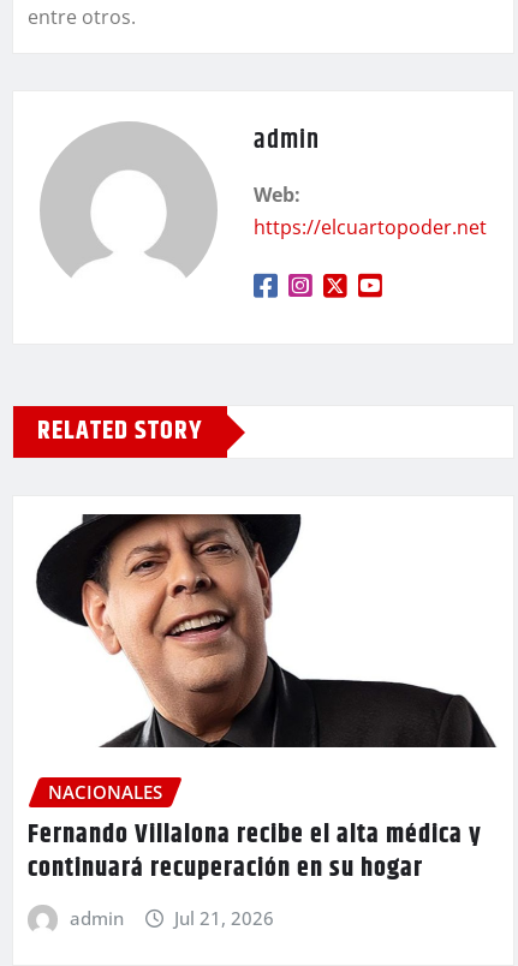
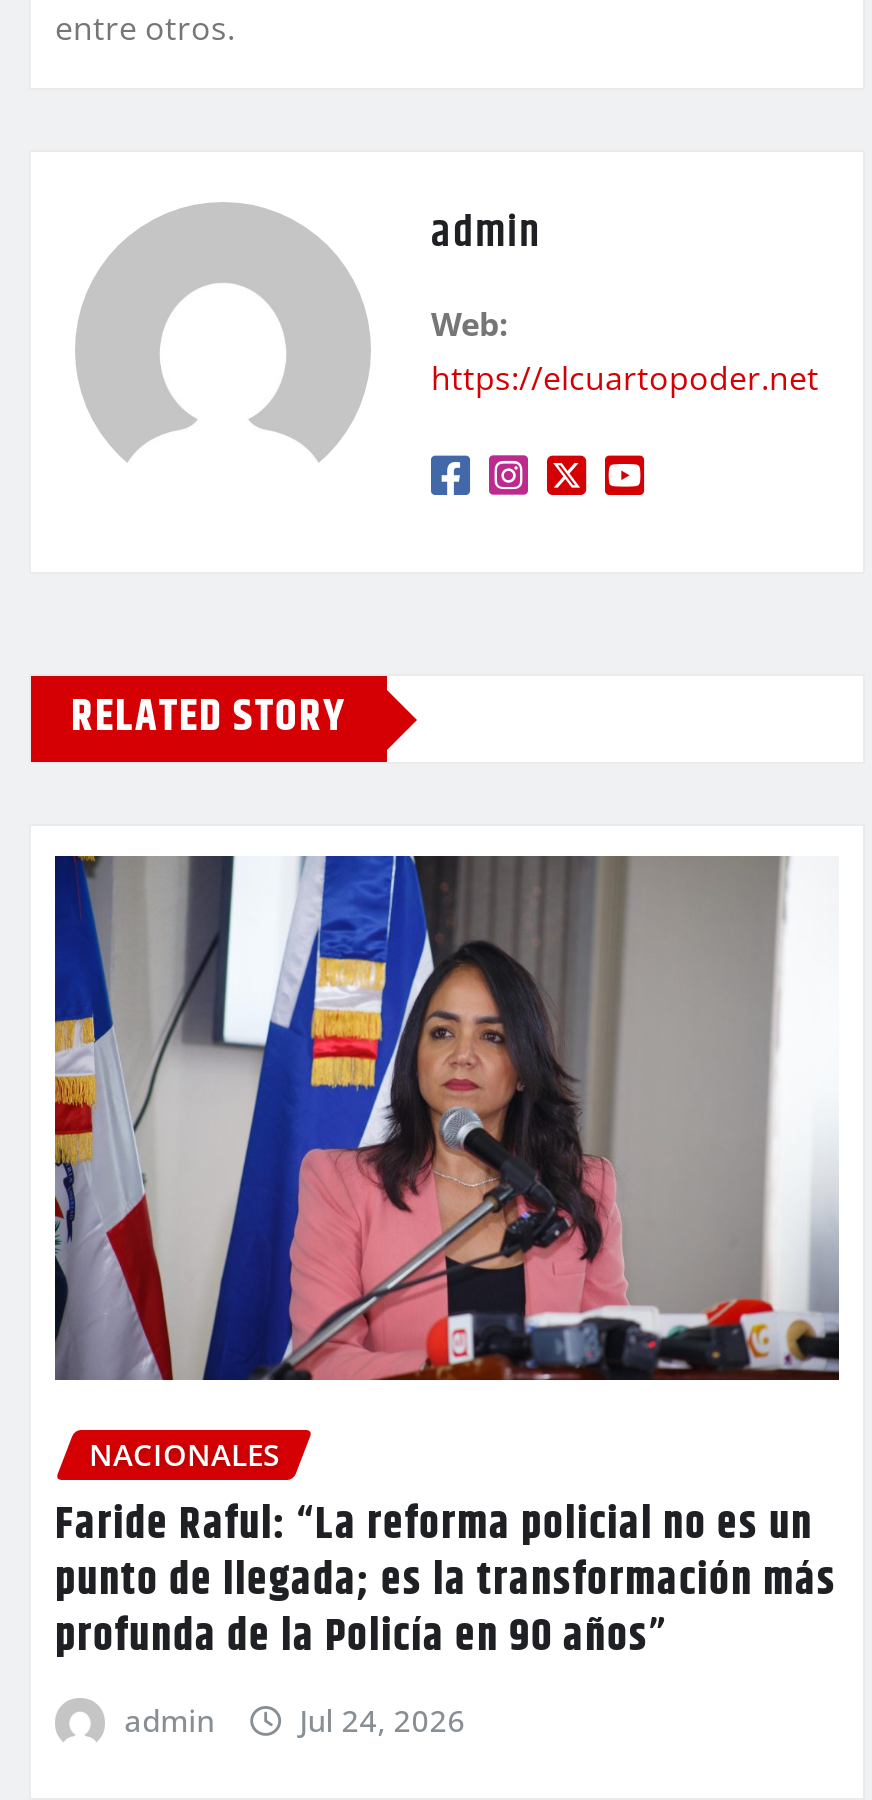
[28,513,498,749] [image] -> [53,854,841,1342] [image]
[28,815,482,890] Fernando Villalona recibe el alta médica y | continuará recuperación en su hogar -> [55,1493,837,1673] Faride Raful: “La reforma policial no es un | punto de llegada; es la transformación más | profunda de la Policía en 90 años”
[175,906,274,930] Jul 21, 2026 -> [299,1701,465,1741] Jul 24, 2026

